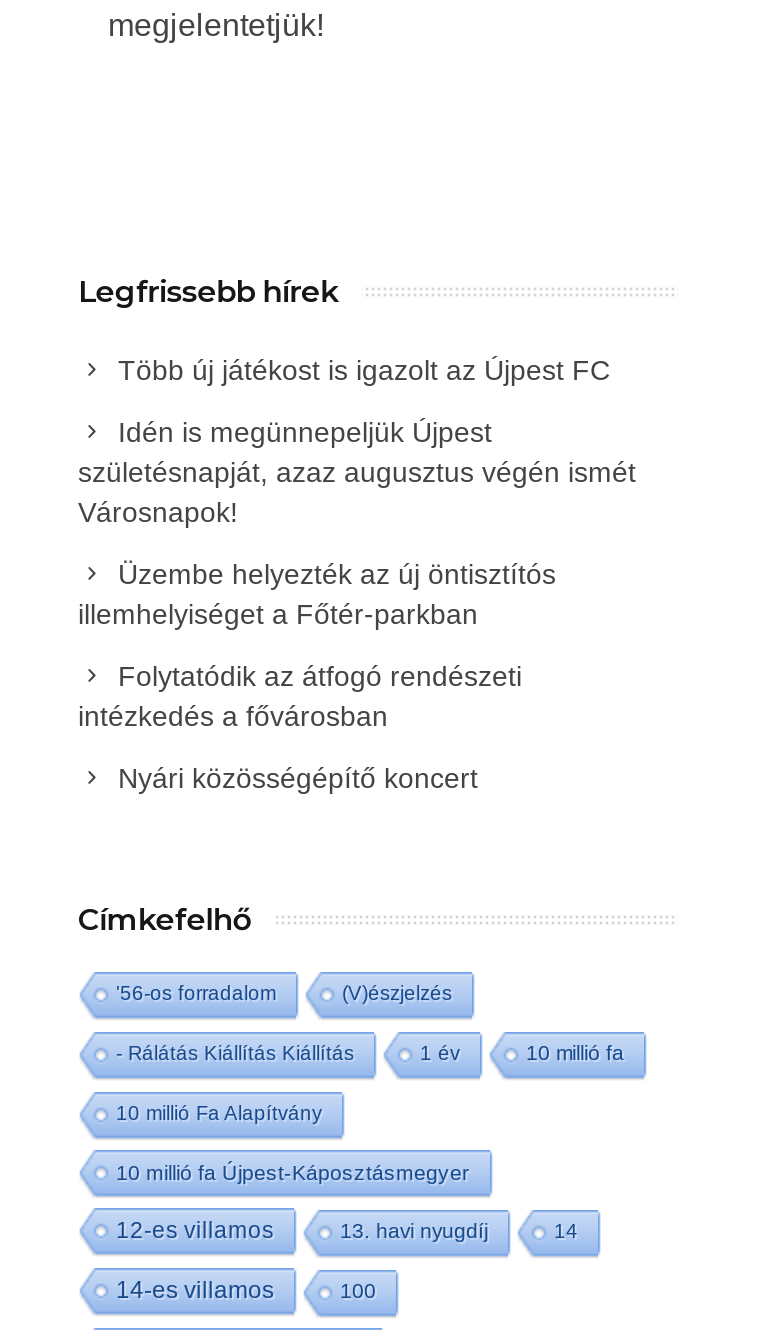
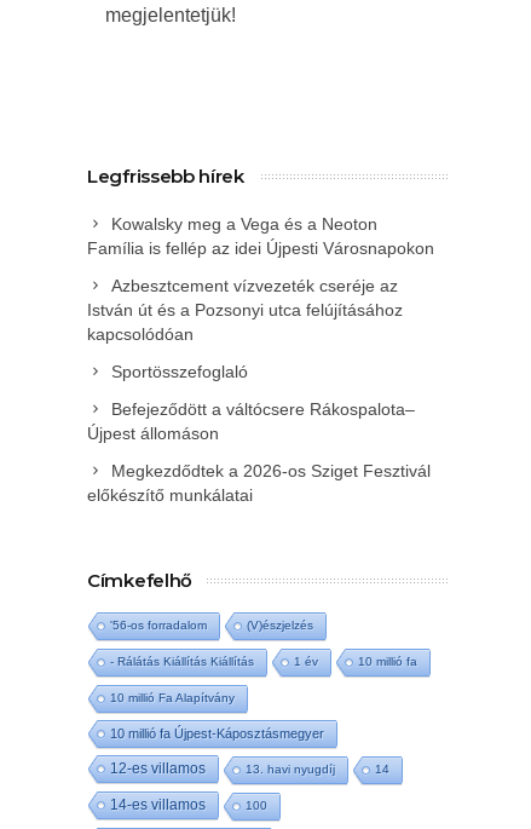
[118,355,610,387] Több új játékost is igazolt az Újpest FC -> [87,215,434,258] Kowalsky meg a Vega és a Neoton | Família is fellép az idei Újpesti Városnapokon
[78,417,636,529] Idén is megünnepeljük Újpest | születésnapját, azaz augusztus végén ismét | Városnapok! -> [87,276,403,344] Azbesztcement vízvezeték cseréje az | István út és a Pozsonyi utca felújításához | kapcsolódóan
[78,559,556,631] Üzembe helyezték az új öntisztítós | illemhelyiséget a Főtér-parkban -> [111,362,248,382] Sportösszefoglaló
[78,661,522,733] Folytatódik az átfogó rendészeti | intézkedés a fővárosban -> [87,400,415,443] Befejeződött a váltócsere Rákospalota– | Újpest állomáson
[118,763,478,795] Nyári közösségépítő koncert -> [87,461,431,505] Megkezdődtek a 2026-os Sziget Fesztivál | előkészítő munkálatai

